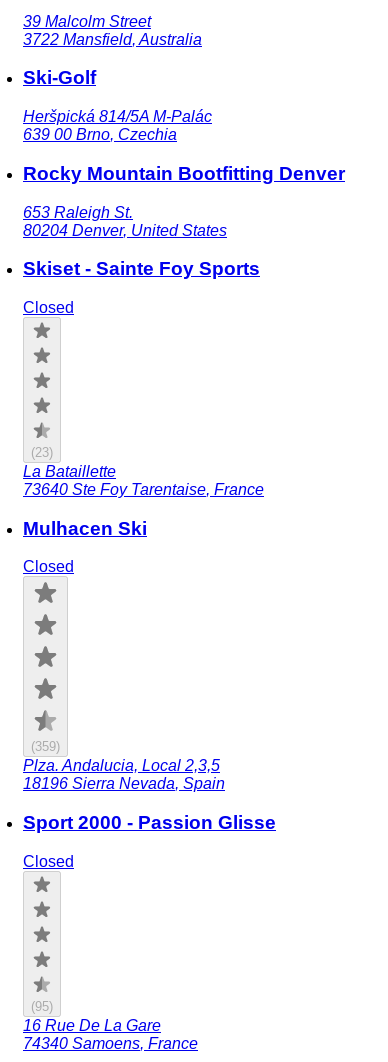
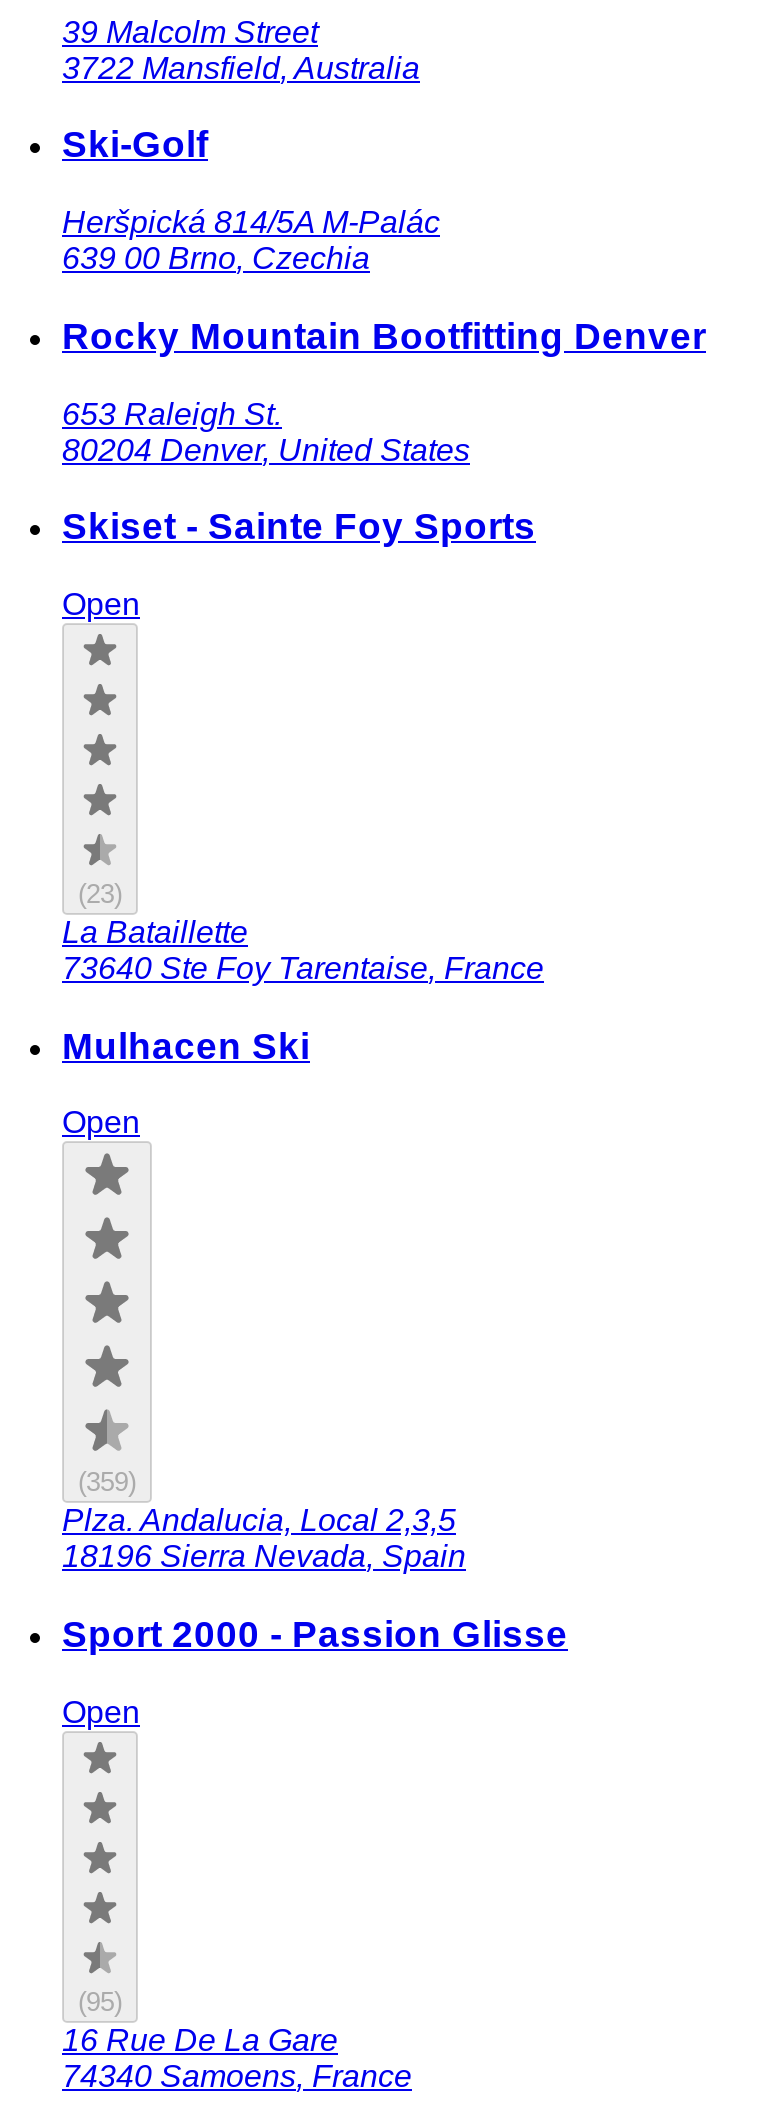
[23,299,74,316] Closed -> [62,587,140,621] Open
[23,558,74,575] Closed -> [62,1106,140,1140] Open
[23,853,74,870] Closed -> [62,1695,140,1729] Open

